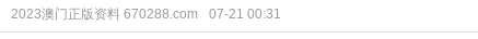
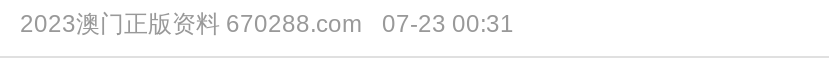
[11,6,281,22] 2023澳门正版资料 670288.com 07-21 00:31 -> [20,10,514,38] 2023澳门正版资料 670288.com 07-23 00:31

